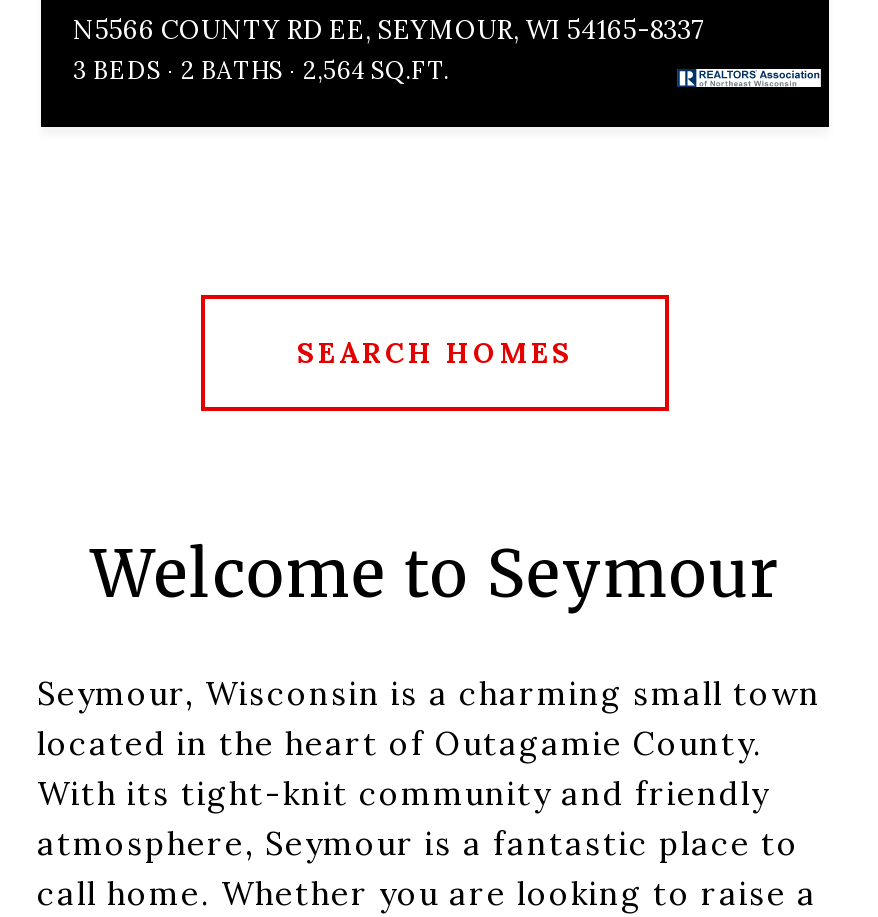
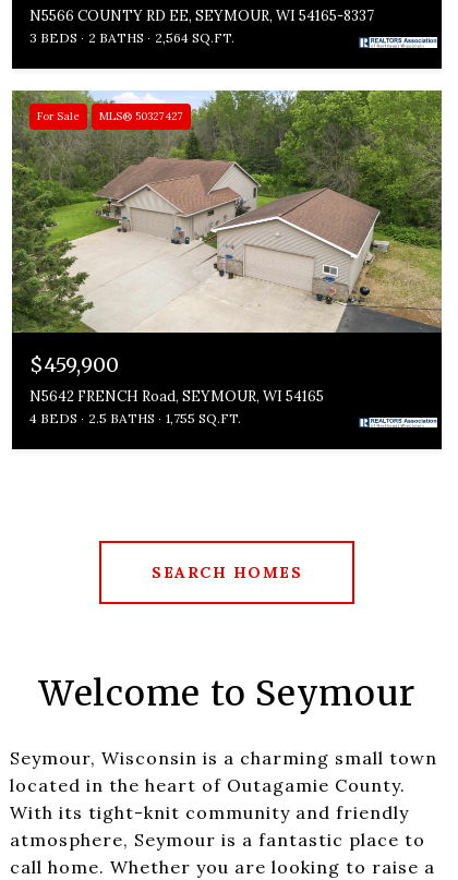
none -> [11,89,443,334] [image] | For Sale | MLS® 50327427
none -> [29,352,324,426] $459,900 | N5642 FRENCH Road, SEYMOUR, WI 54165 | 4 BEDS | 2.5 BATHS | 1,755 SQ.FT.

